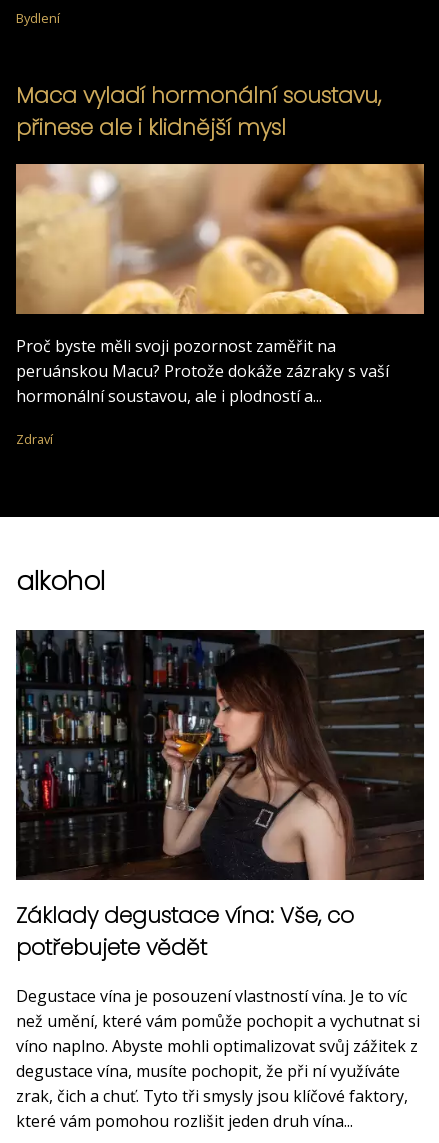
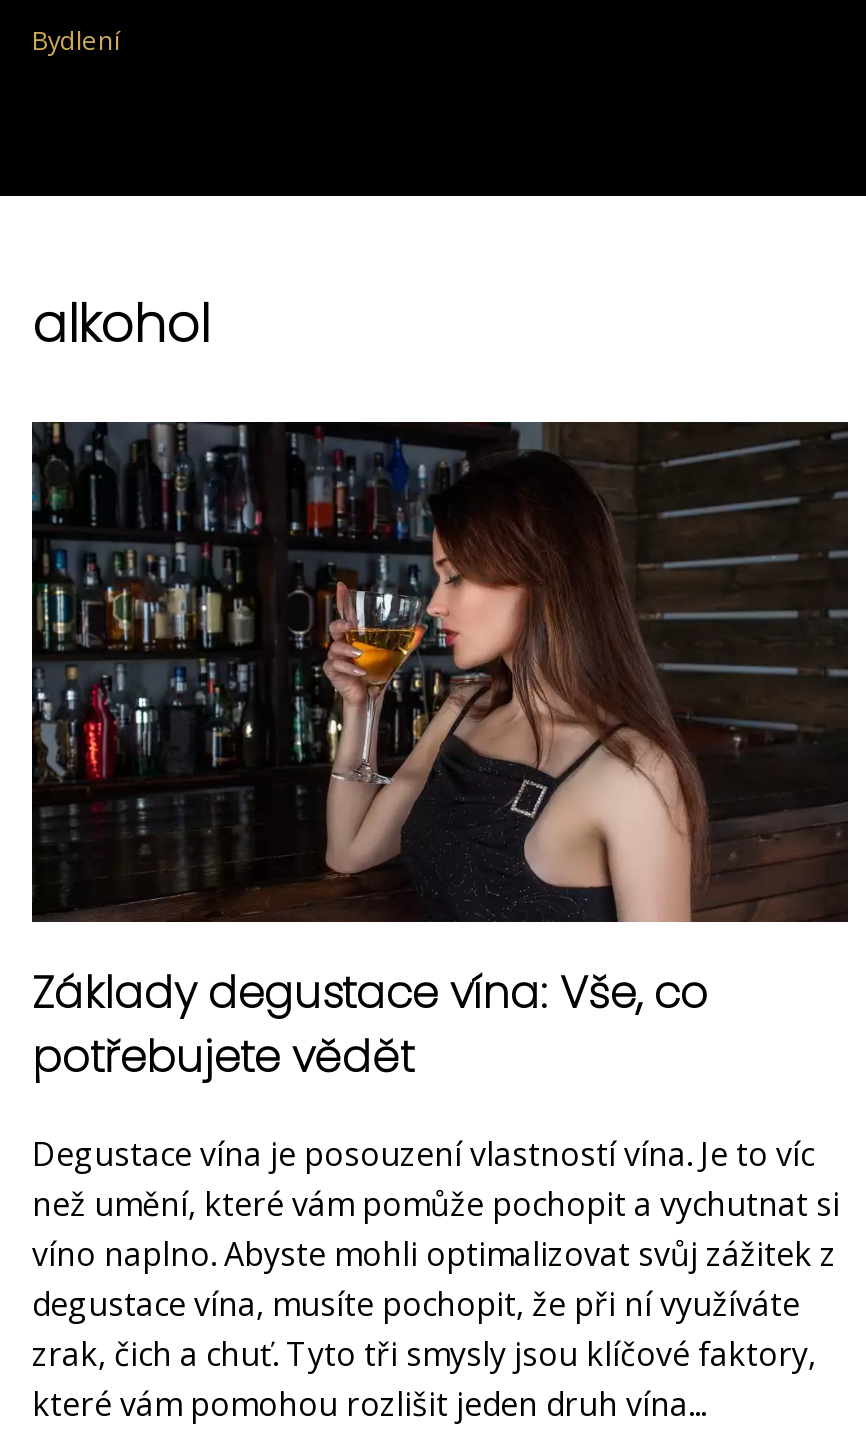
[16,80,381,143] Maca vyladí hormonální soustavu, | přinese ale i klidnější mysl -> none
[15,163,425,448] [image] | Proč byste měli svoji pozornost zaměřit na | peruánskou Macu? Protože dokáže zázraky s vaší | hormonální soustavou, ale i plodností a... | Zdraví -> none

